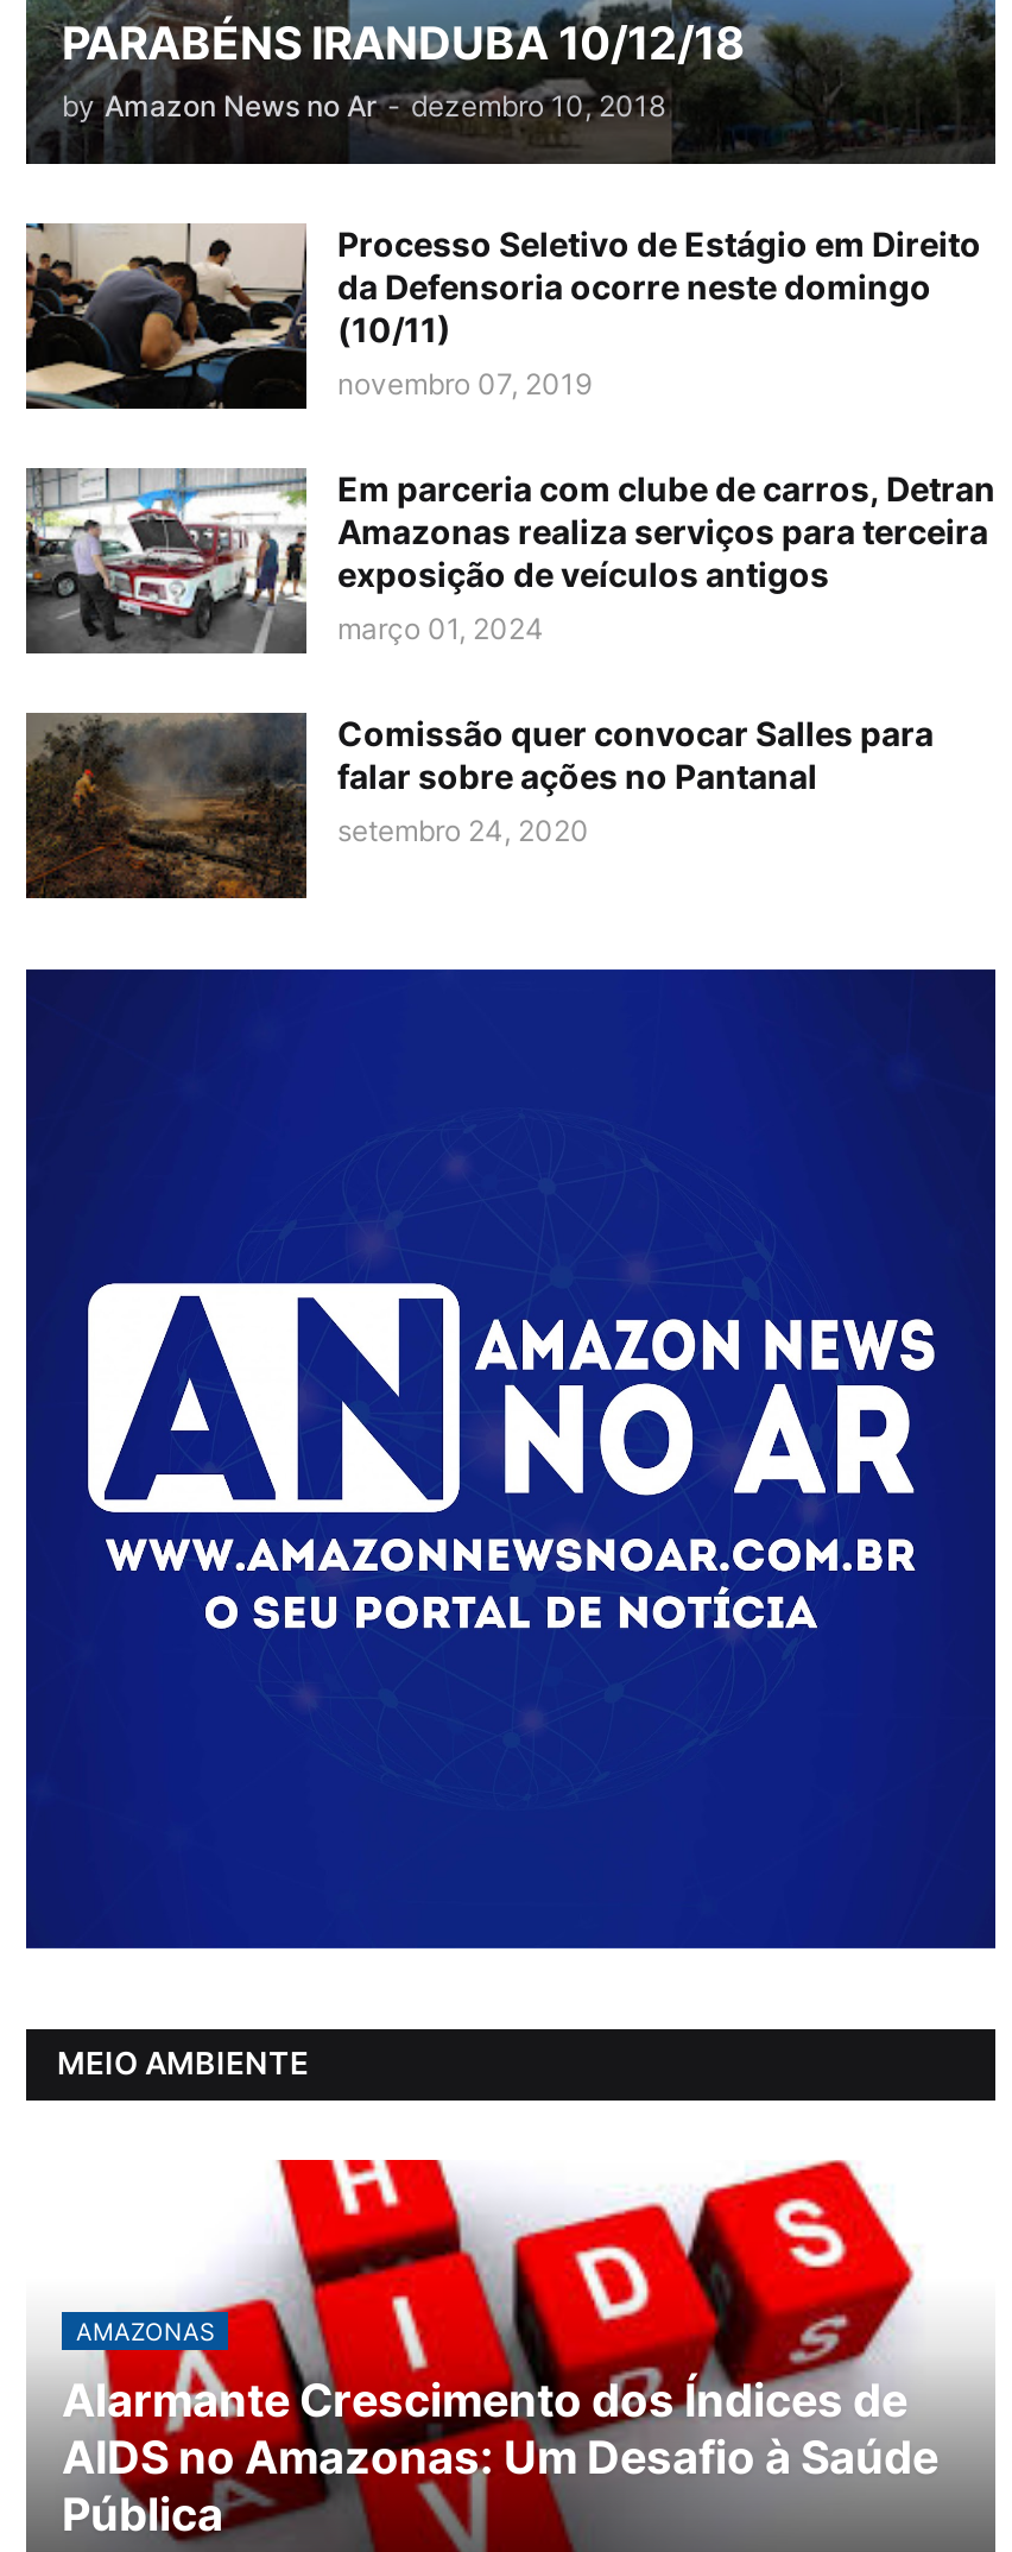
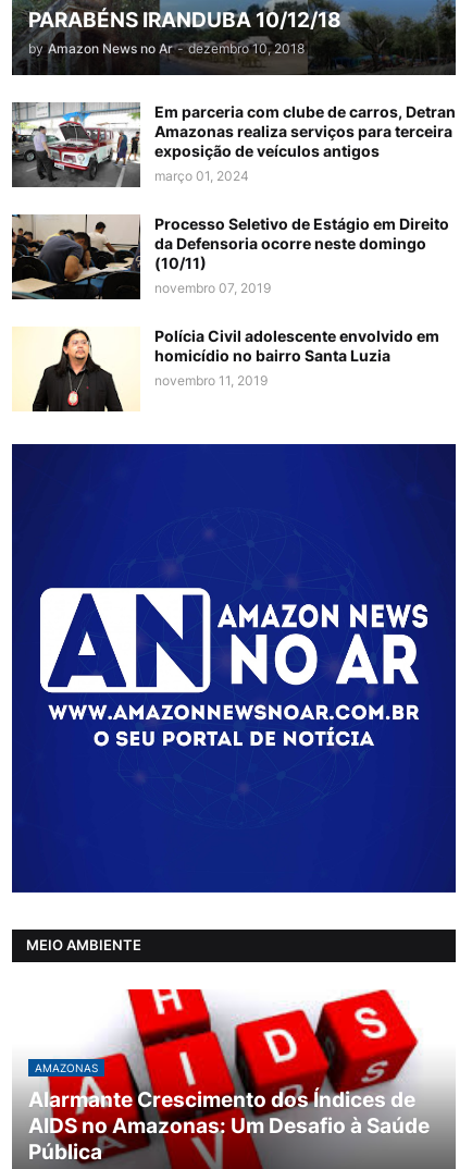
moved [26,223,981,404] -> [12,214,449,299]: [image] | Processo Seletivo de Estágio em Direito | da Defensoria ocorre neste domingo | (10/11) | novembro 07, 2019
moved [21,463,995,651] -> [10,100,456,186]: [image] | Em parceria com clube de carros, Detran | Amazonas realiza serviços para terceira | exposição de veículos antigos | março 01, 2024
[24,710,934,901] [image] | Comissão quer convocar Salles para | falar sobre ações no Pantanal | setembro 24, 2020 -> [12,327,439,411] [image] | Polícia Civil adolescente envolvido em | homicídio no bairro Santa Luzia | novembro 11, 2019

